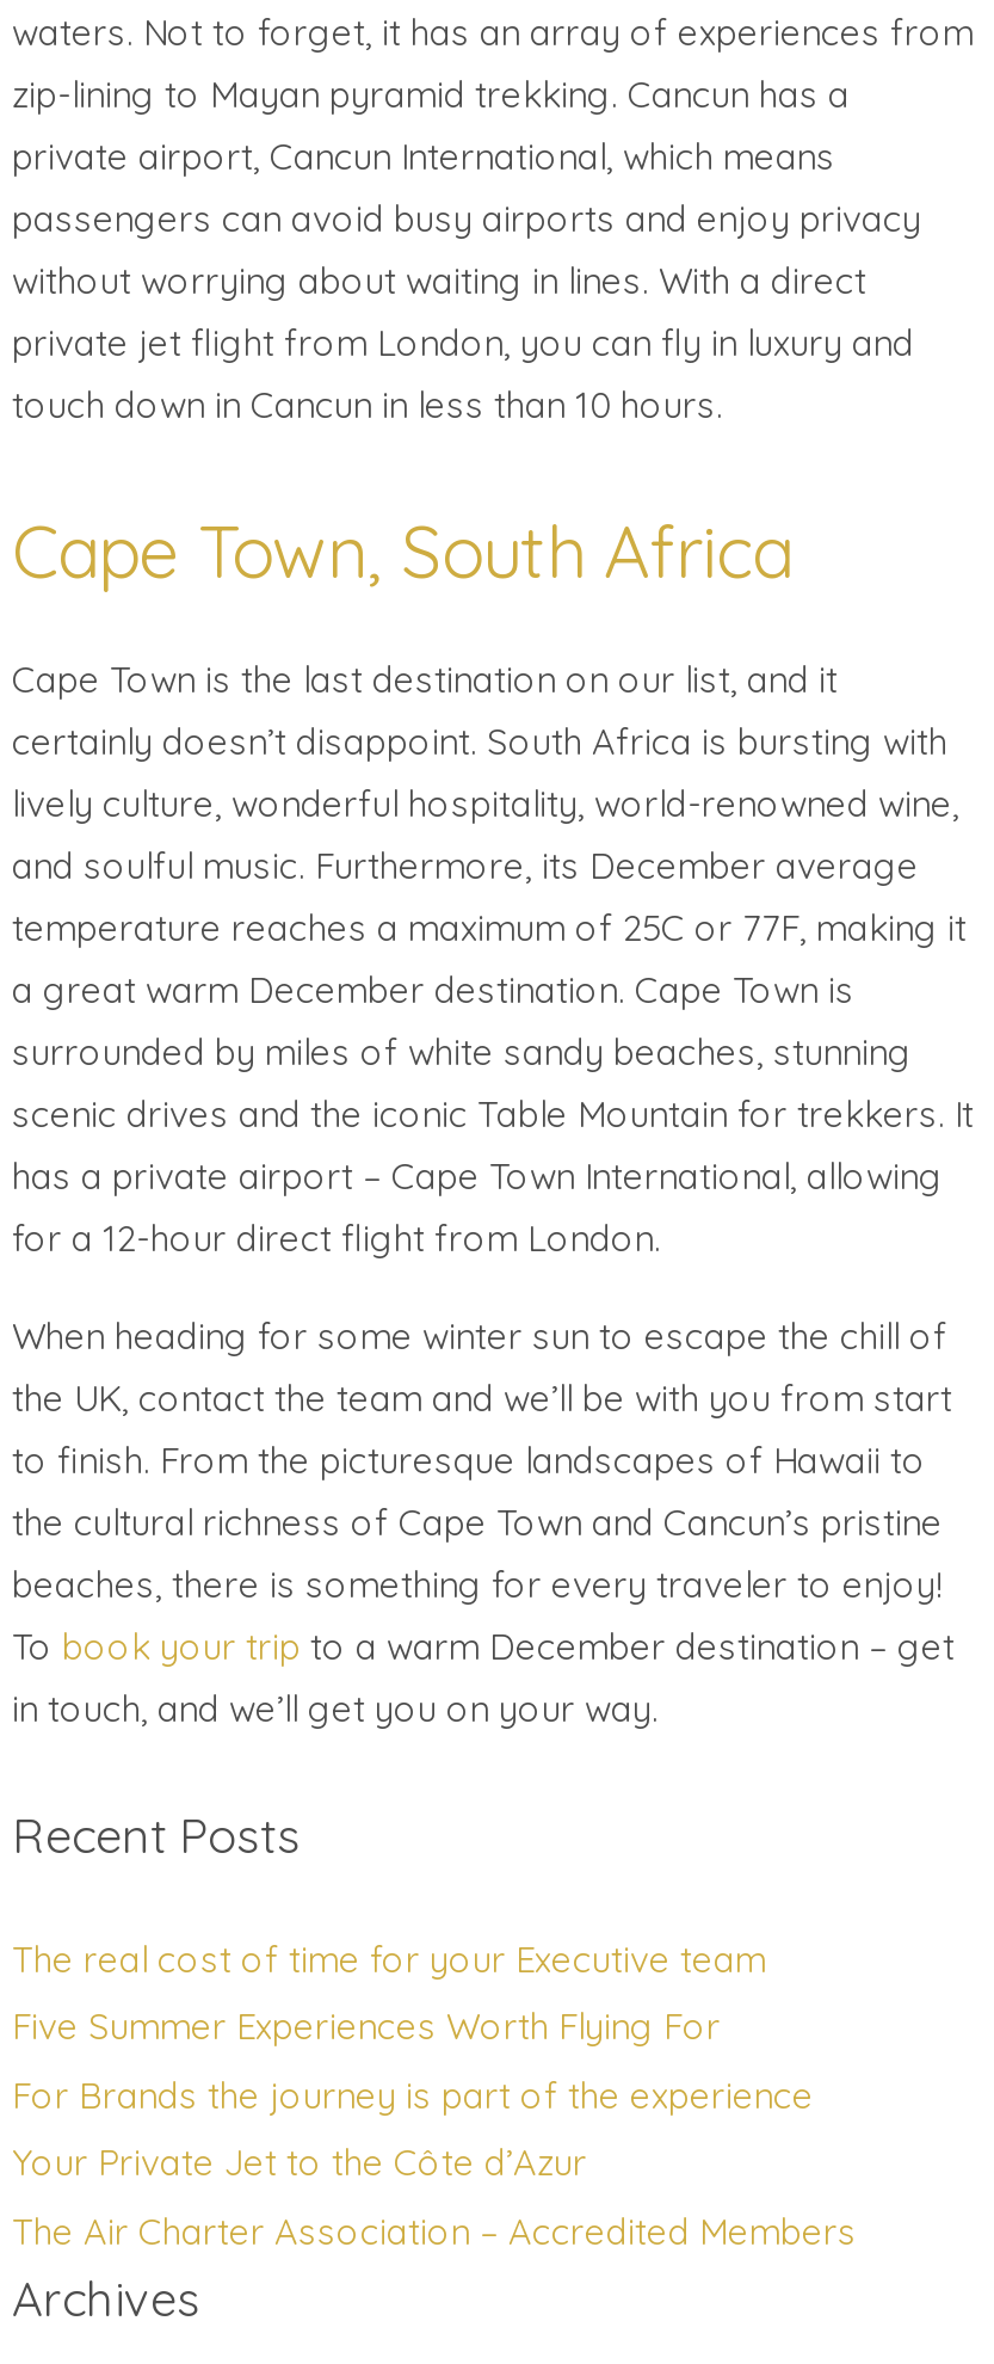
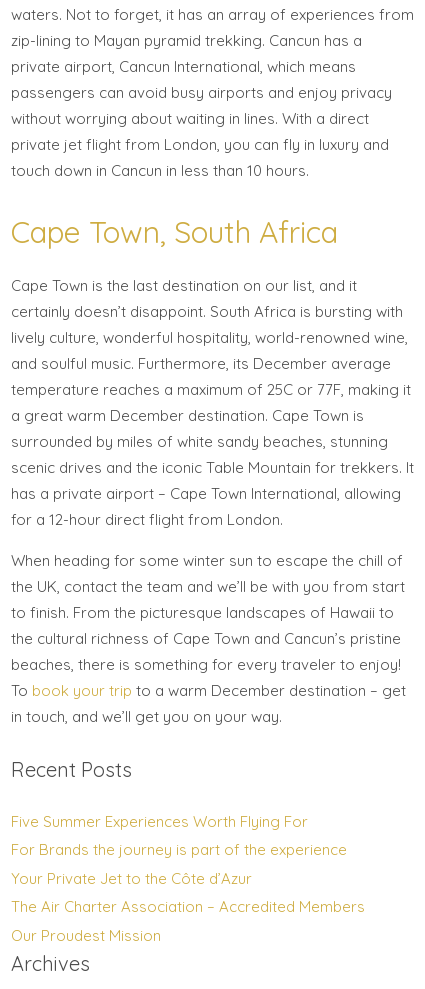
[12,1937,766,1982] The real cost of time for your Executive team -> none
moved [12,2005,857,2254] -> [10,812,364,916]: Five Summer Experiences Worth Flying For | For Brands the journey is part of the experience | Your Private Jet to the Côte d’Azur | The Air Charter Association – Accredited Members
none -> [10,926,160,945] Our Proudest Mission

